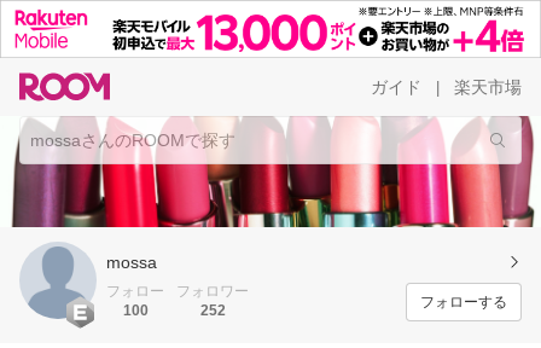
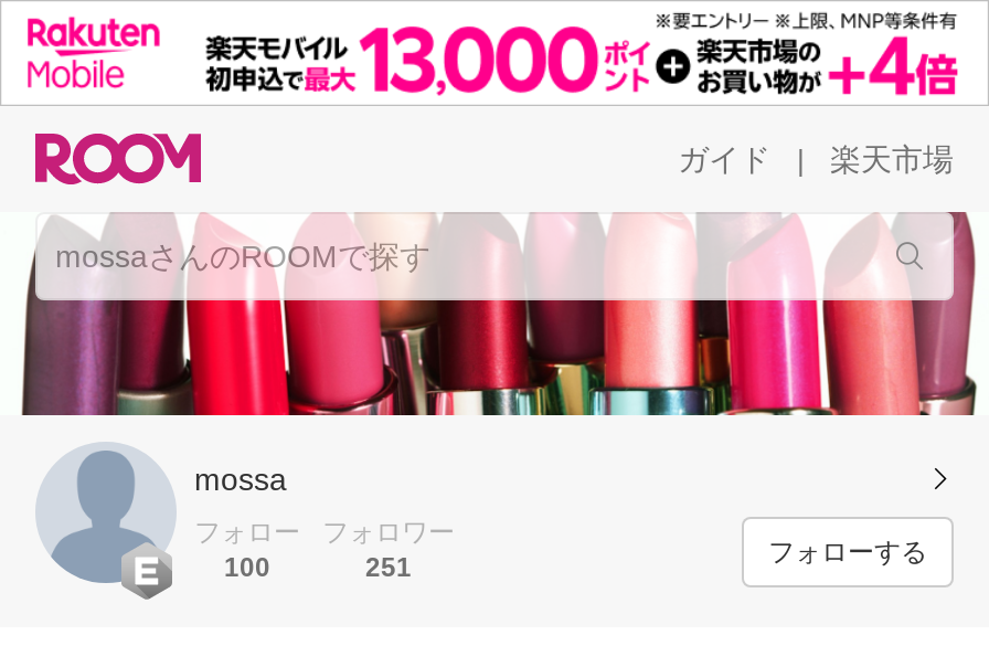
[200,302,225,319] 252 -> [365,552,412,583] 251

